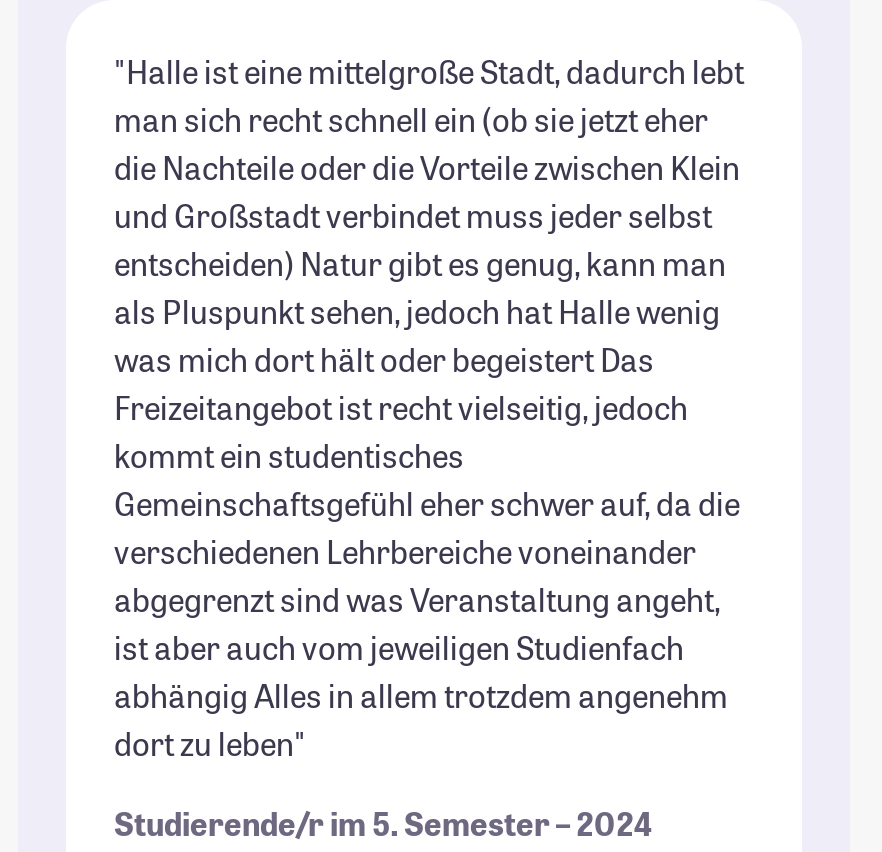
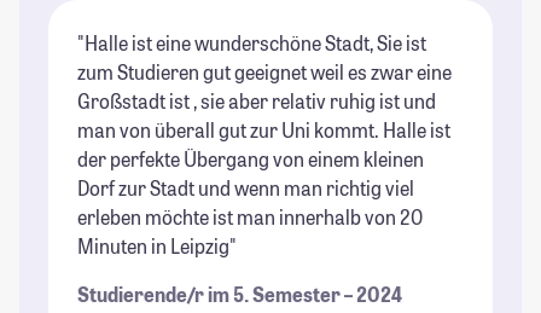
[114,49,744,763] "Halle ist eine mittelgroße Stadt, dadurch lebt | man sich recht schnell ein (ob sie jetzt eher | die Nachteile oder die Vorteile zwischen Klein | und Großstadt verbindet muss jeder selbst | entscheiden) Natur gibt es genug, kann man | als Pluspunkt sehen, jedoch hat Halle wenig | was mich dort hält oder begeistert Das | Freizeitangebot ist recht vielseitig, jedoch | kommt ein studentisches | Gemeinschaftsgefühl eher schwer auf, da die | verschiedenen Lehrbereiche voneinander | abgegrenzt sind was Veranstaltung angeht, | ist aber auch vom jeweiligen Studienfach | abhängig Alles in allem trotzdem angenehm | dort zu leben" -> [77,30,452,258] "Halle ist eine wunderschöne Stadt, Sie ist | zum Studieren gut geeignet weil es zwar eine | Großstadt ist , sie aber relativ ruhig ist und | man von überall gut zur Uni kommt. Halle ist | der perfekte Übergang von einem kleinen | Dorf zur Stadt und wenn man richtig viel | erleben möchte ist man innerhalb von 20 | Minuten in Leipzig"

